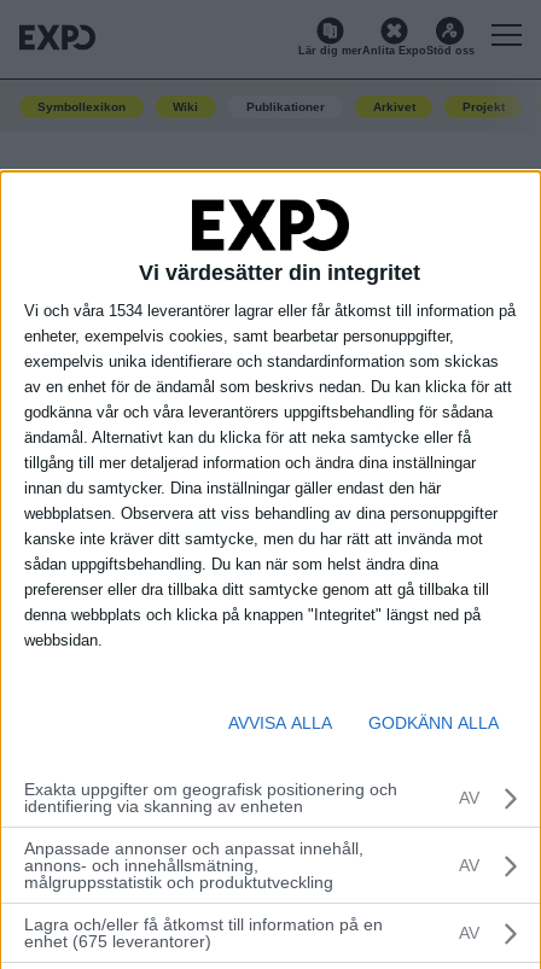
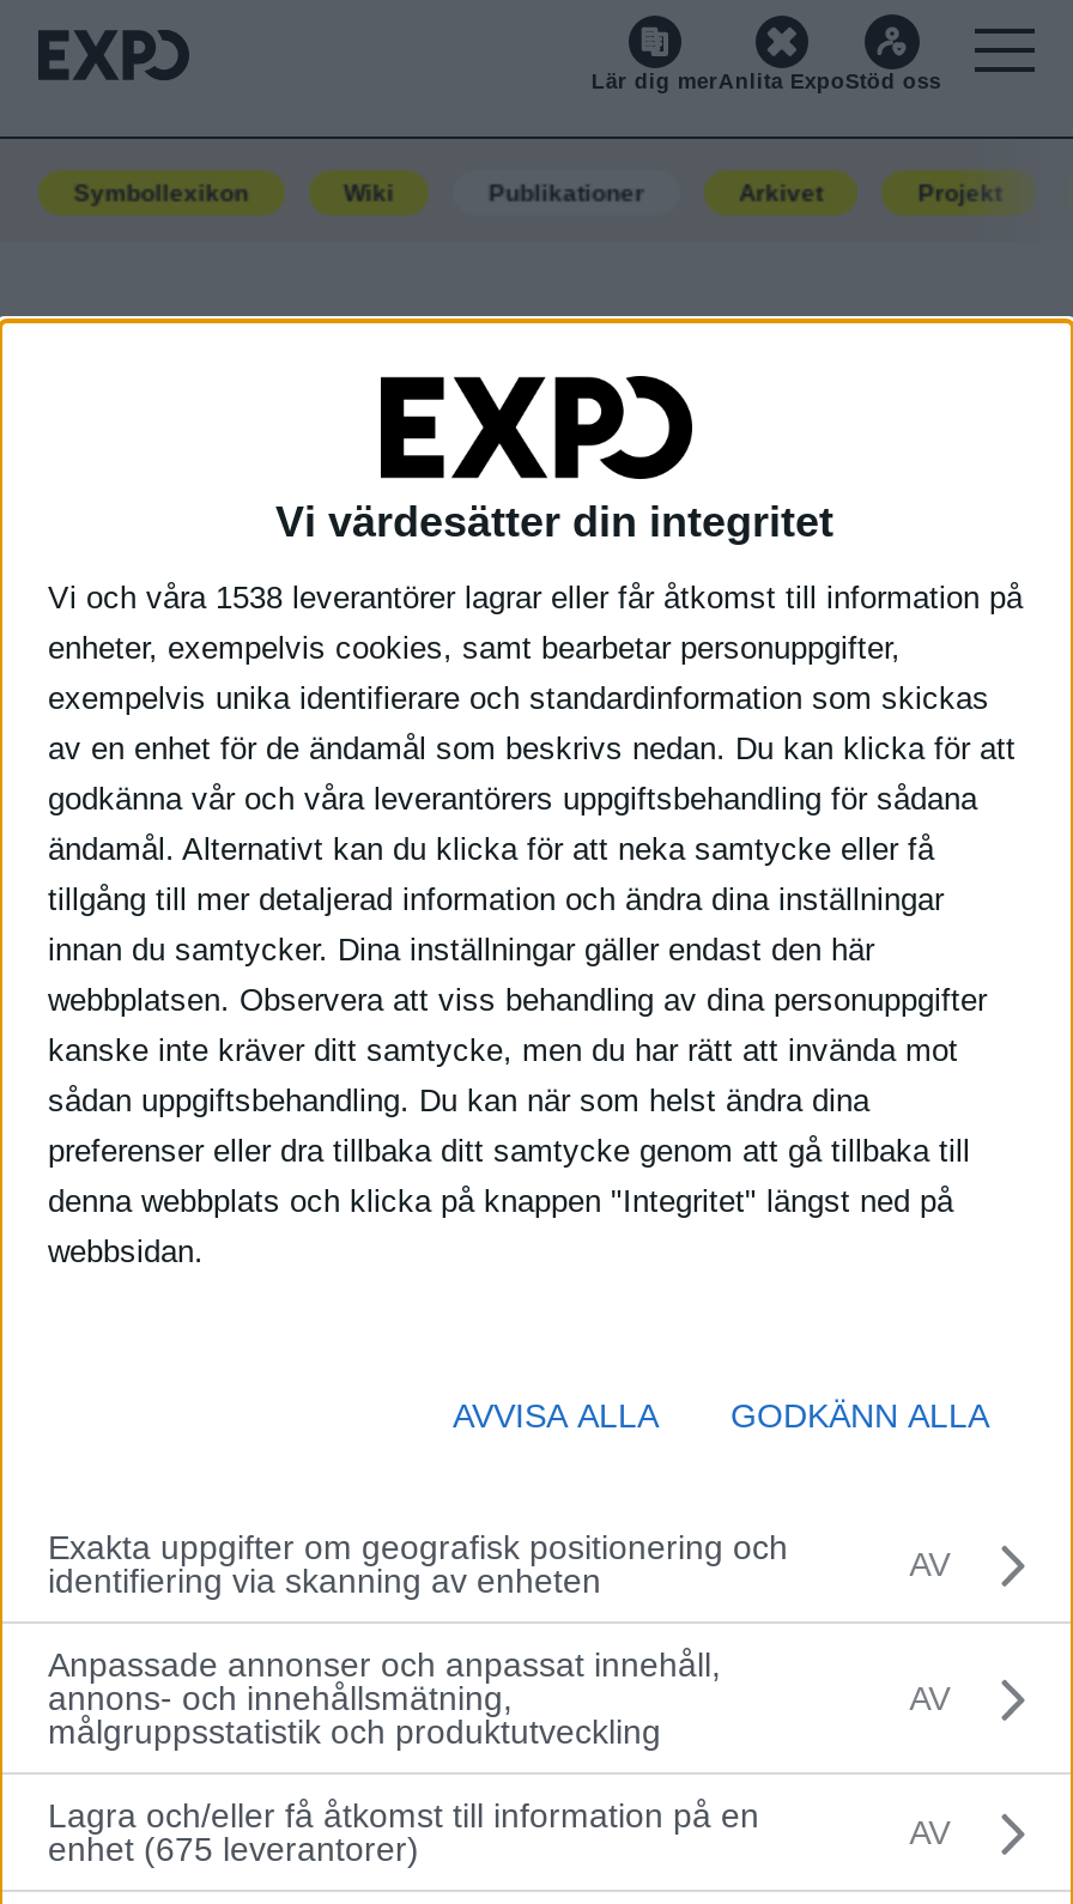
[24,302,516,320] Vi och våra 1534 leverantörer lagrar eller får åtkomst till information på -> [48,580,1023,616] Vi och våra 1538 leverantörer lagrar eller får åtkomst till information på

